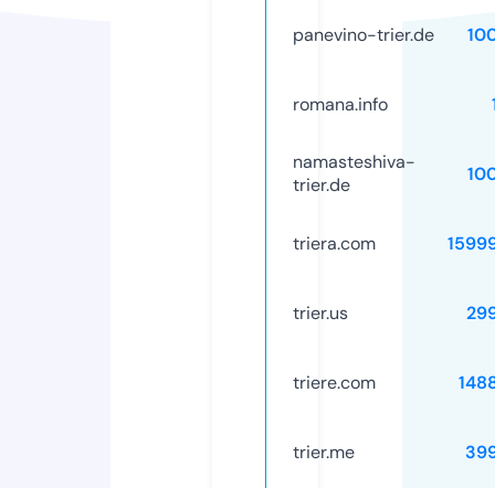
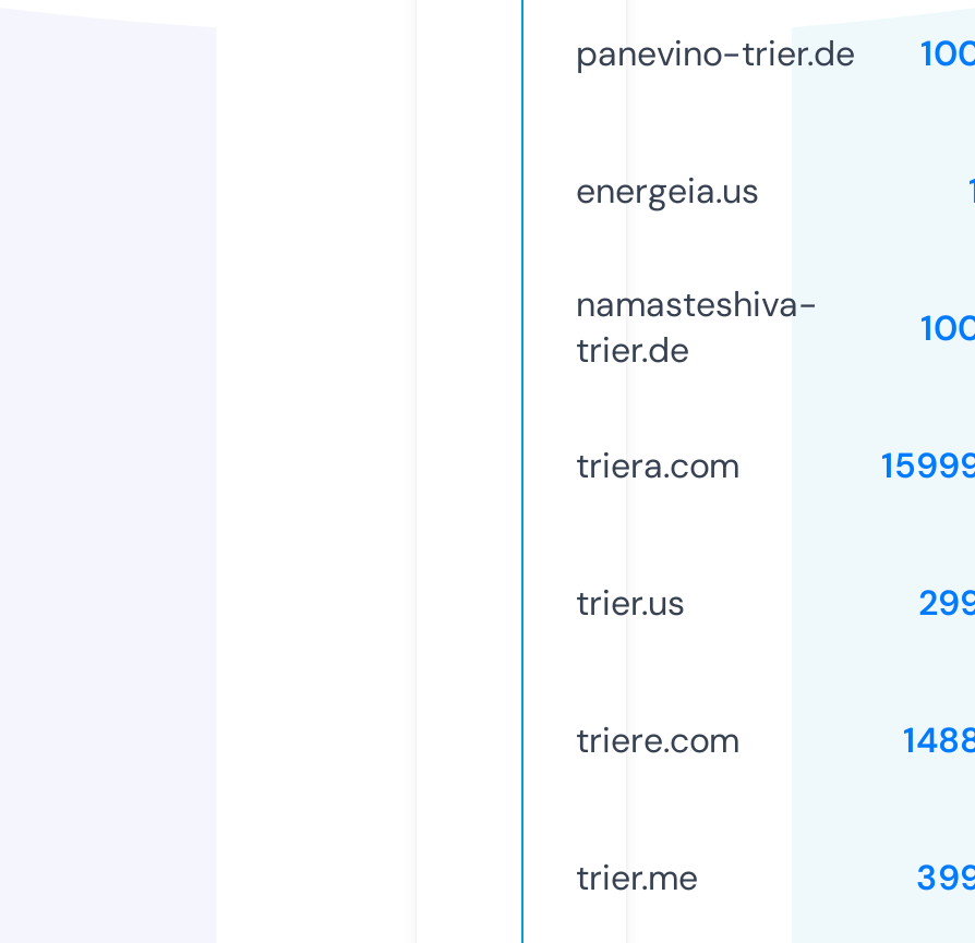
[293,93,388,116] romana.info -> [576,167,759,213] energeia.us

